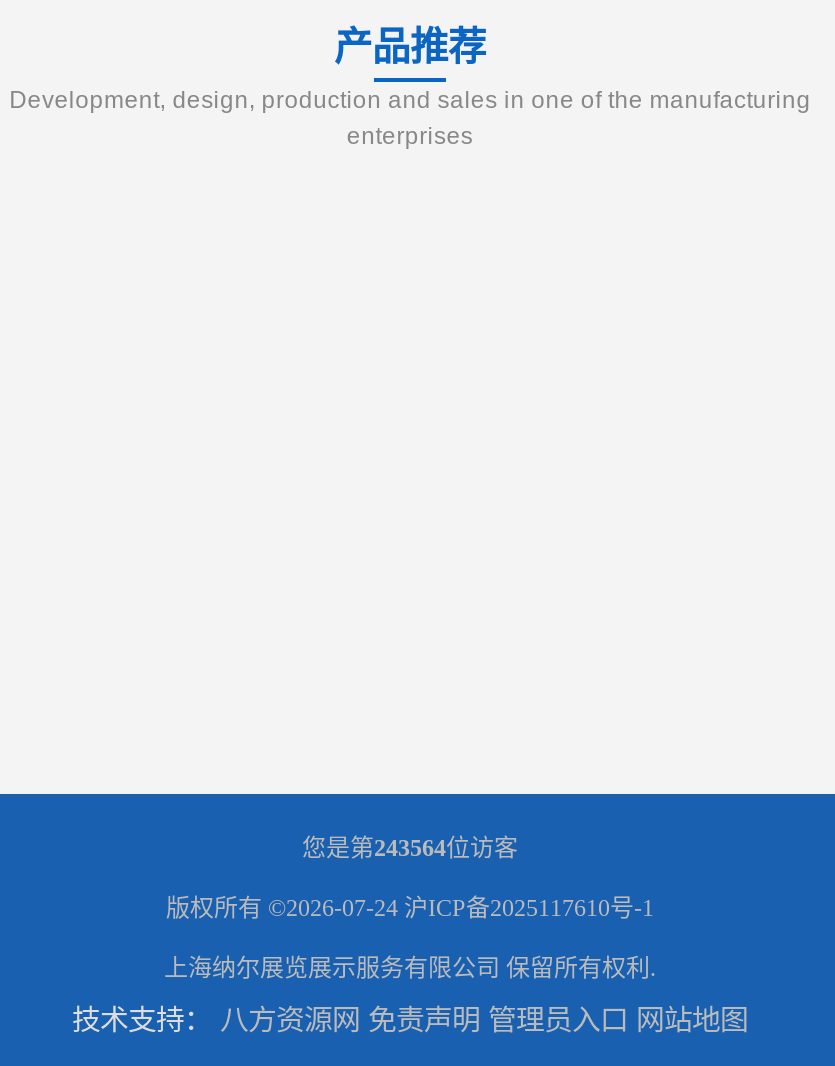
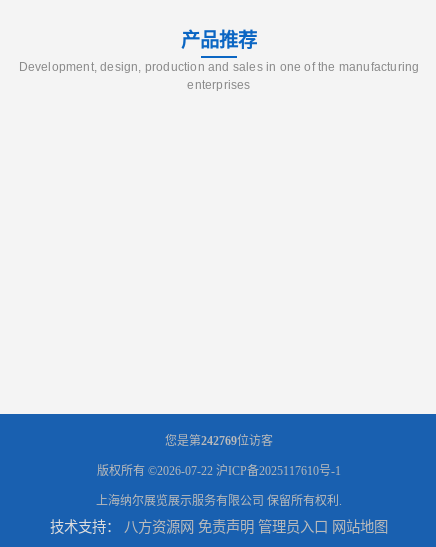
[302,834,518,862] 您是第243564位访客 -> [165,434,273,448] 您是第242769位访客
[166,894,654,922] 版权所有 ©2026-07-24沪ICP备2025117610号-1 -> [97,464,341,478] 版权所有 ©2026-07-22沪ICP备2025117610号-1

